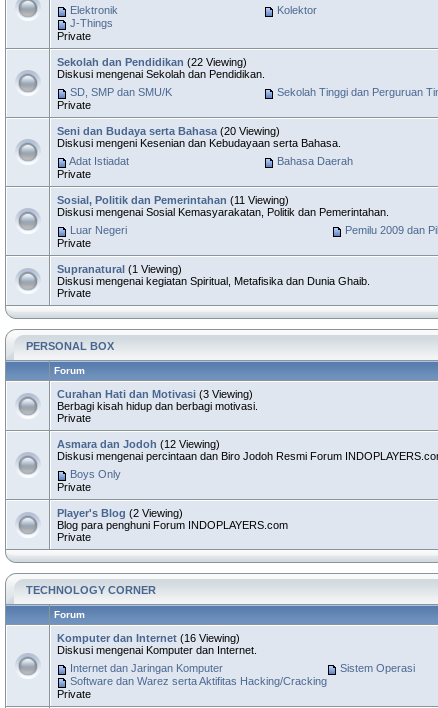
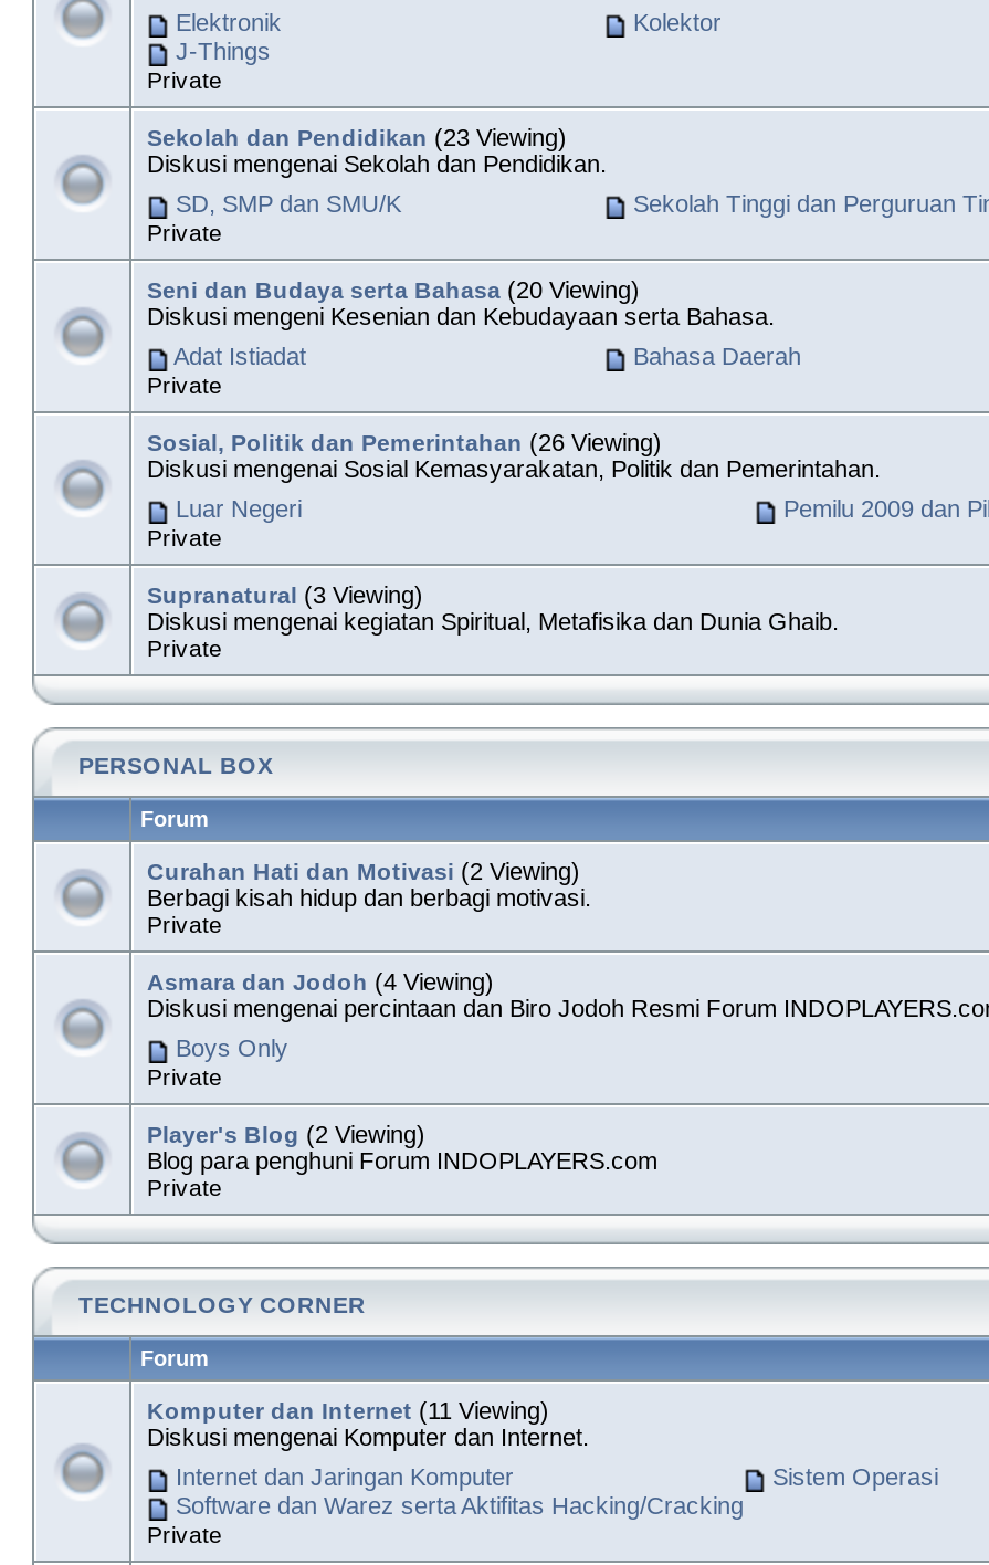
[57,56,247,68] Sekolah dan Pendidikan (22 Viewing) -> [147,124,567,150] Sekolah dan Pendidikan (23 Viewing)
[57,194,289,206] Sosial, Politik dan Pemerintahan (11 Viewing) -> [147,429,662,455] Sosial, Politik dan Pemerintahan (26 Viewing)
[57,263,182,275] Supranatural (1 Viewing) -> [147,581,423,608] Supranatural (3 Viewing)
[57,388,253,400] Curahan Hati dan Motivasi (3 Viewing) -> [147,858,580,884] Curahan Hati dan Motivasi (2 Viewing)
[57,438,220,450] Asmara dan Jodoh (12 Viewing) -> [147,968,494,995] Asmara dan Jodoh (4 Viewing)
[57,632,240,644] Komputer dan Internet (16 Viewing) -> [147,1397,549,1424] Komputer dan Internet (11 Viewing)

